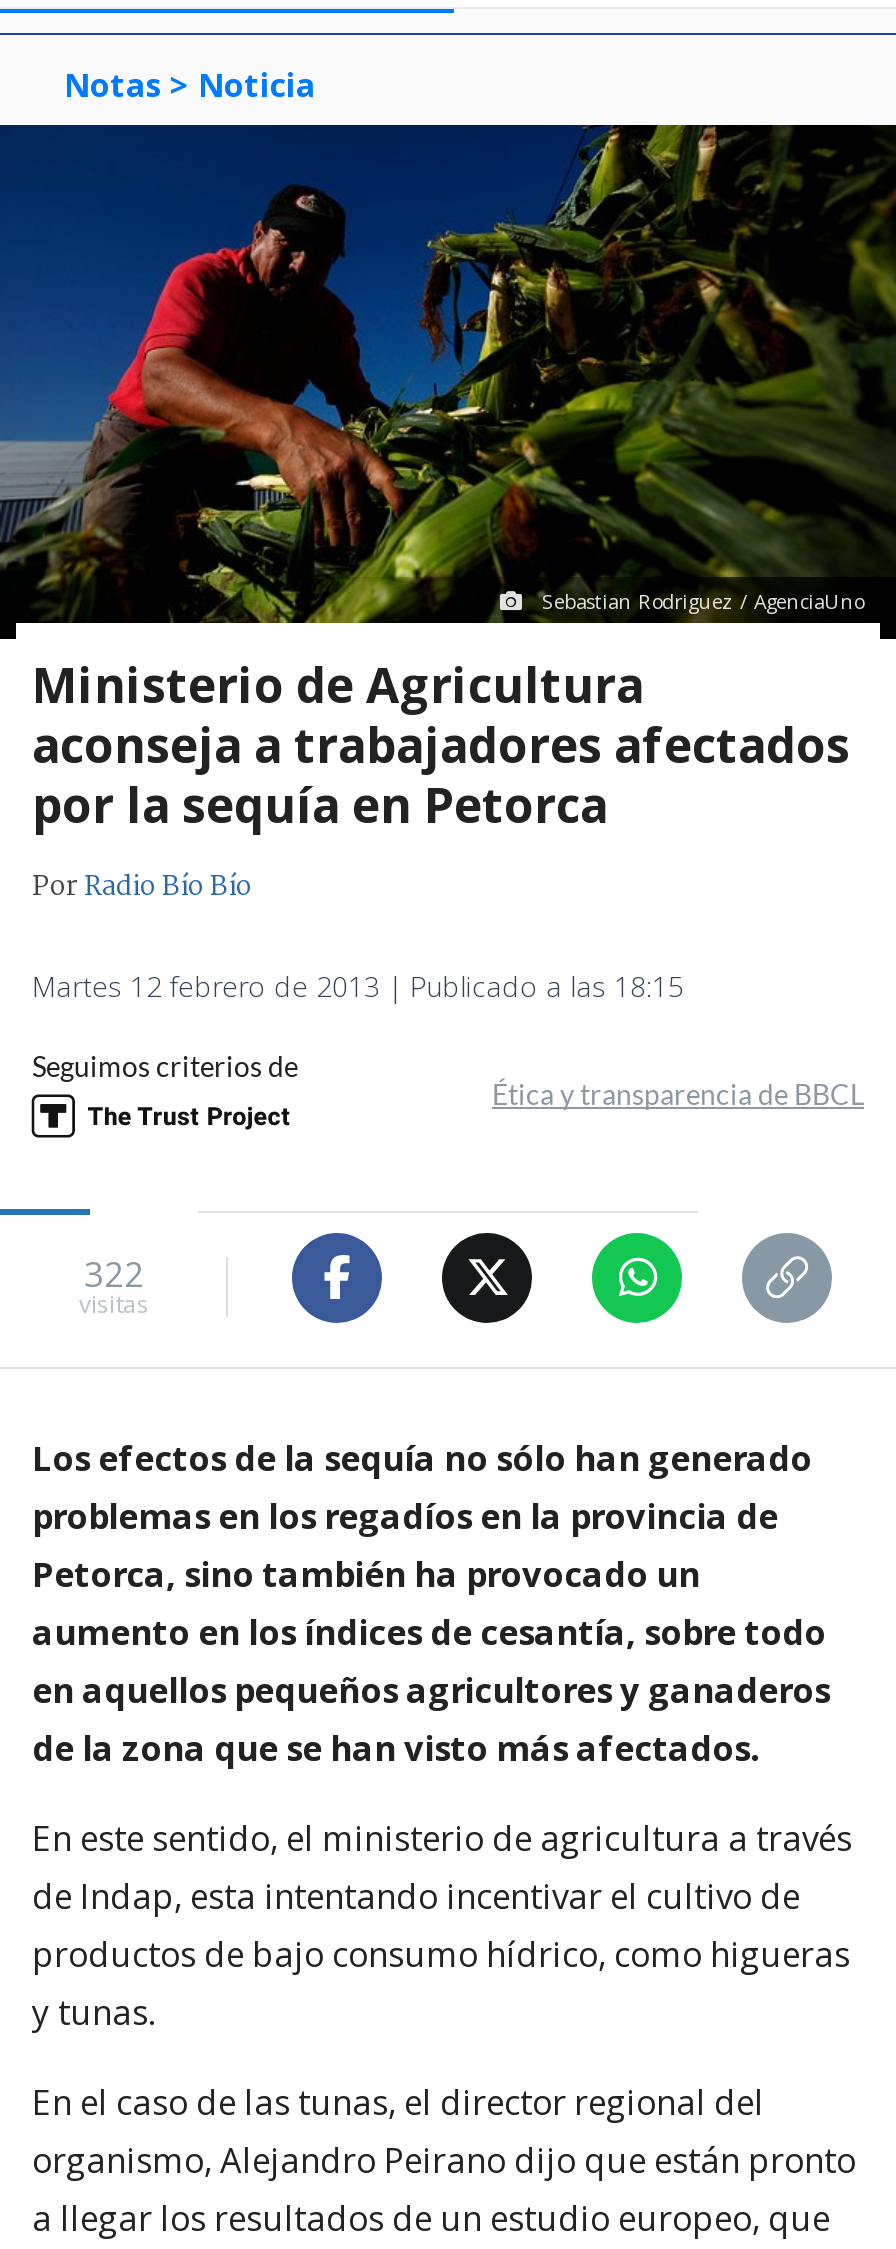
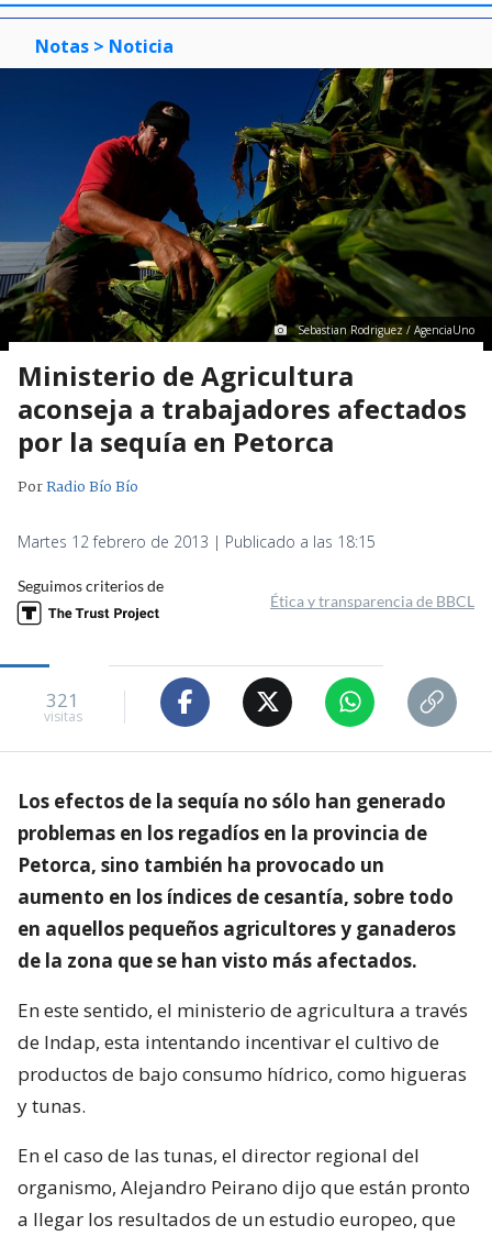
[84,1252,144,1298] 322 -> [46,688,79,713] 321

